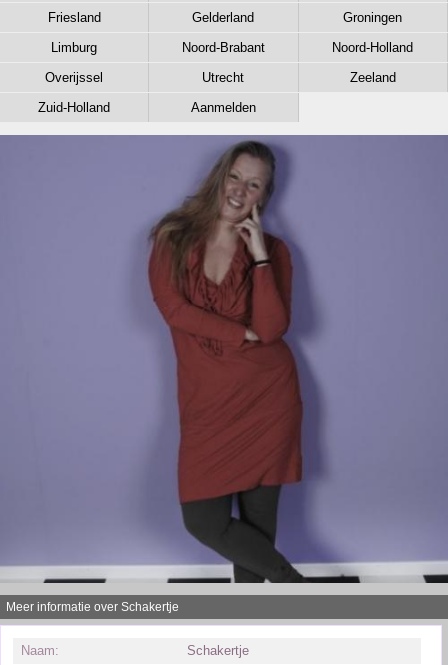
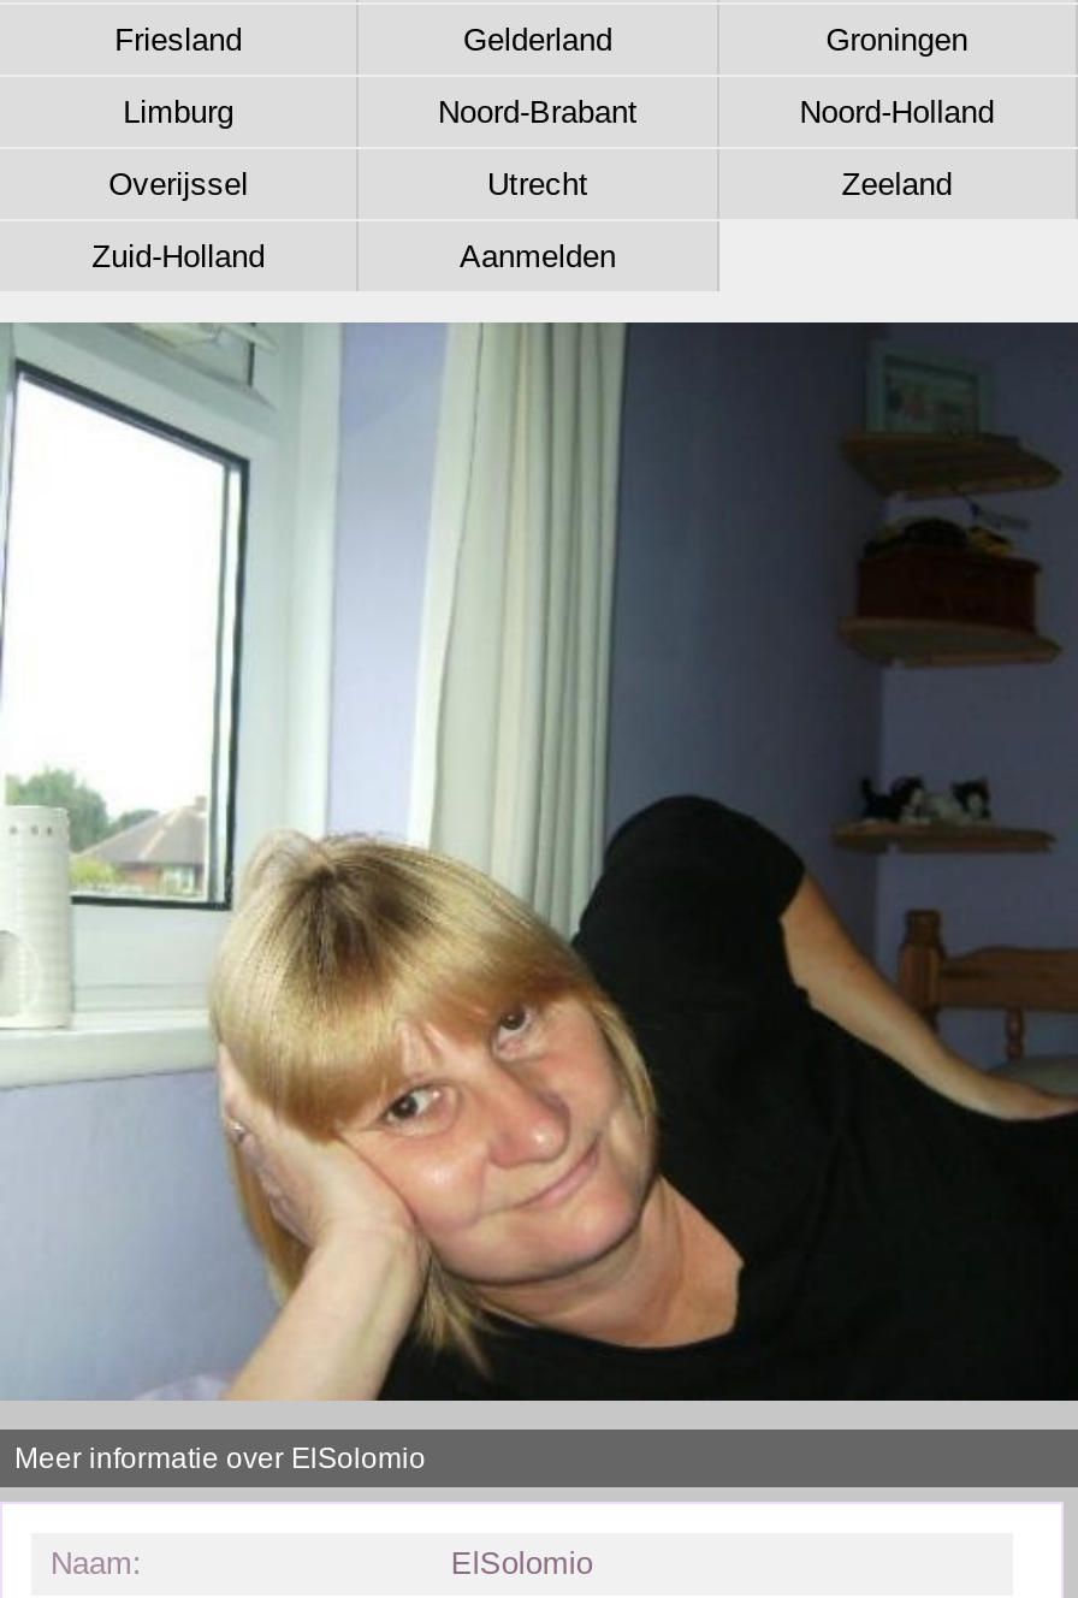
[3,135,445,614] [image] | Meer informatie over Schakertje -> [7,322,1071,1475] [image] | Meer informatie over ElSolomio
[187,643,249,658] Schakertje -> [451,1545,593,1581] ElSolomio

